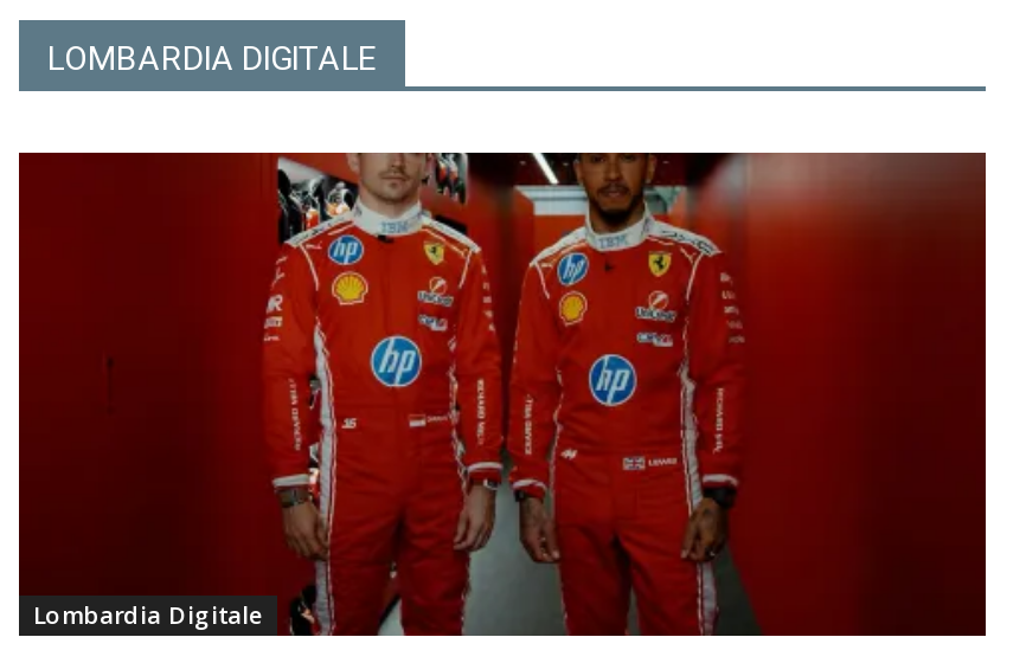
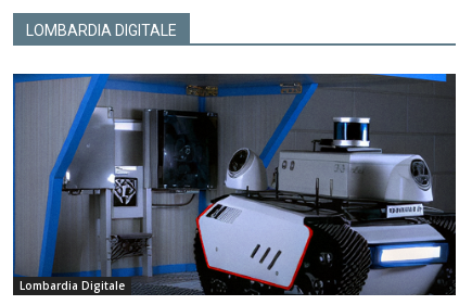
[17,149,986,639] [image] -> [12,73,456,296] [image]

